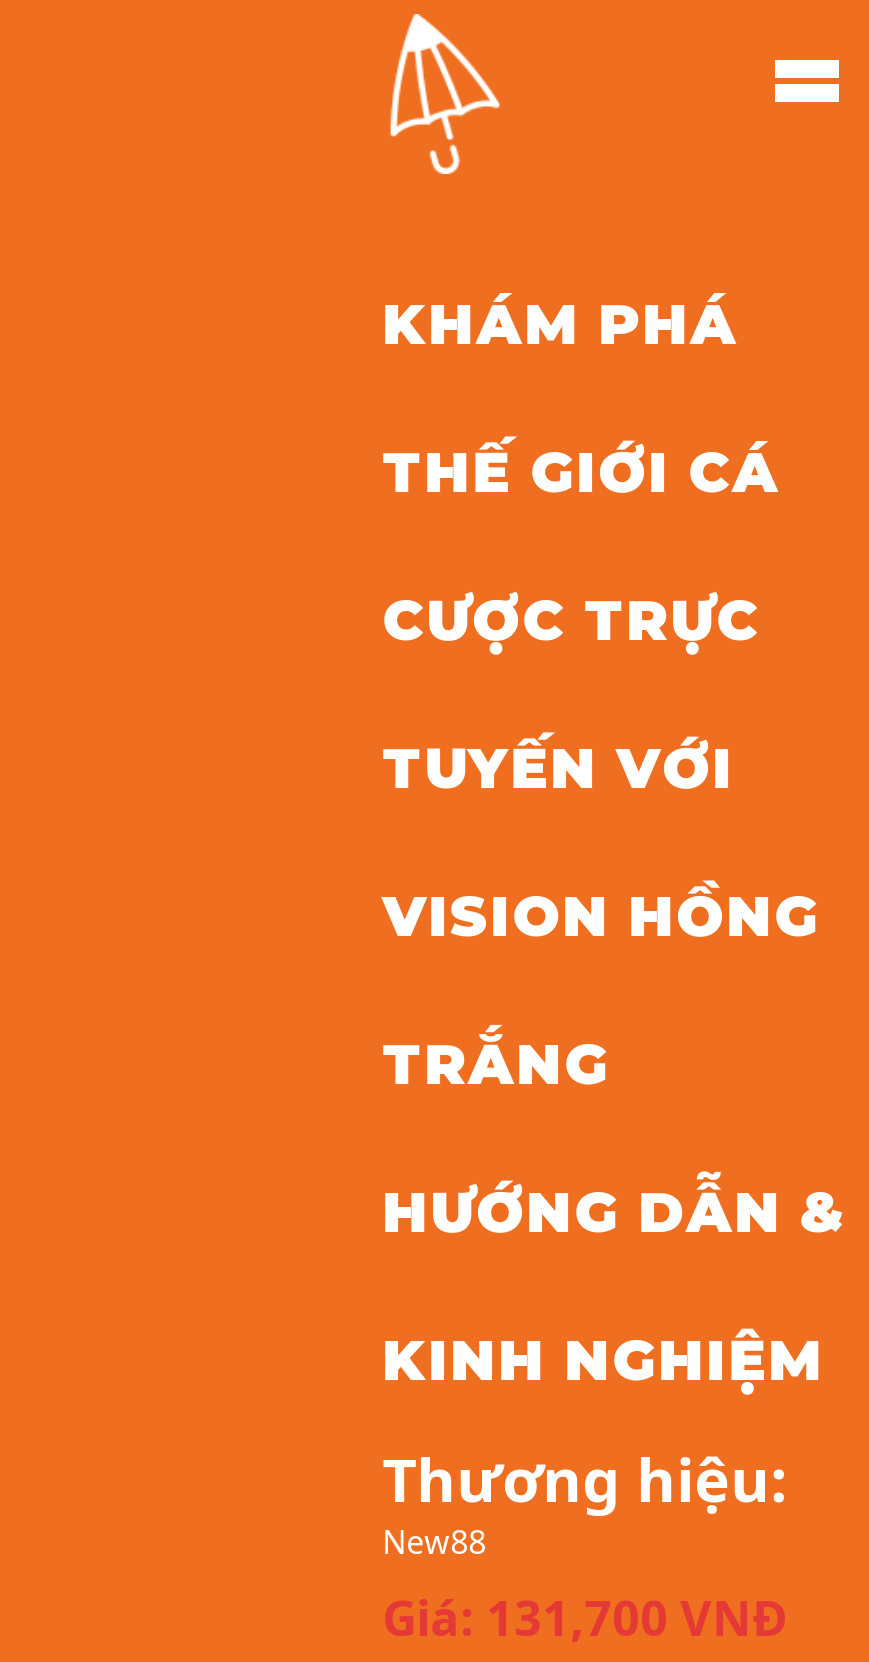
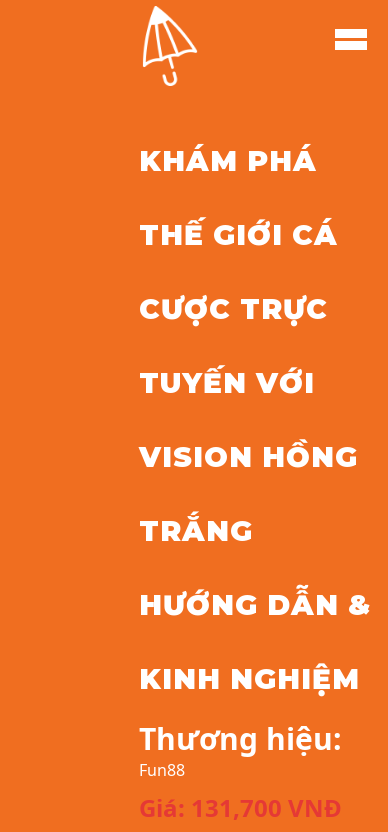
[382,1520,486,1564] New88 -> [139,759,185,781] Fun88

